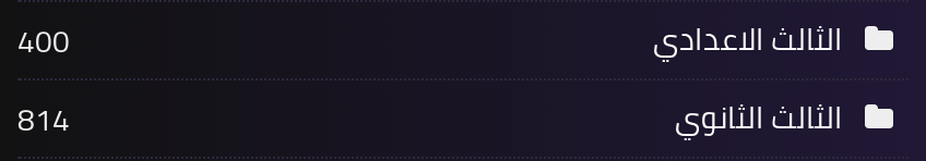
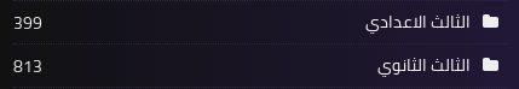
[17,13,70,70] 400 -> [13,7,42,39] 399
[17,92,70,148] 814 -> [13,51,42,82] 813

